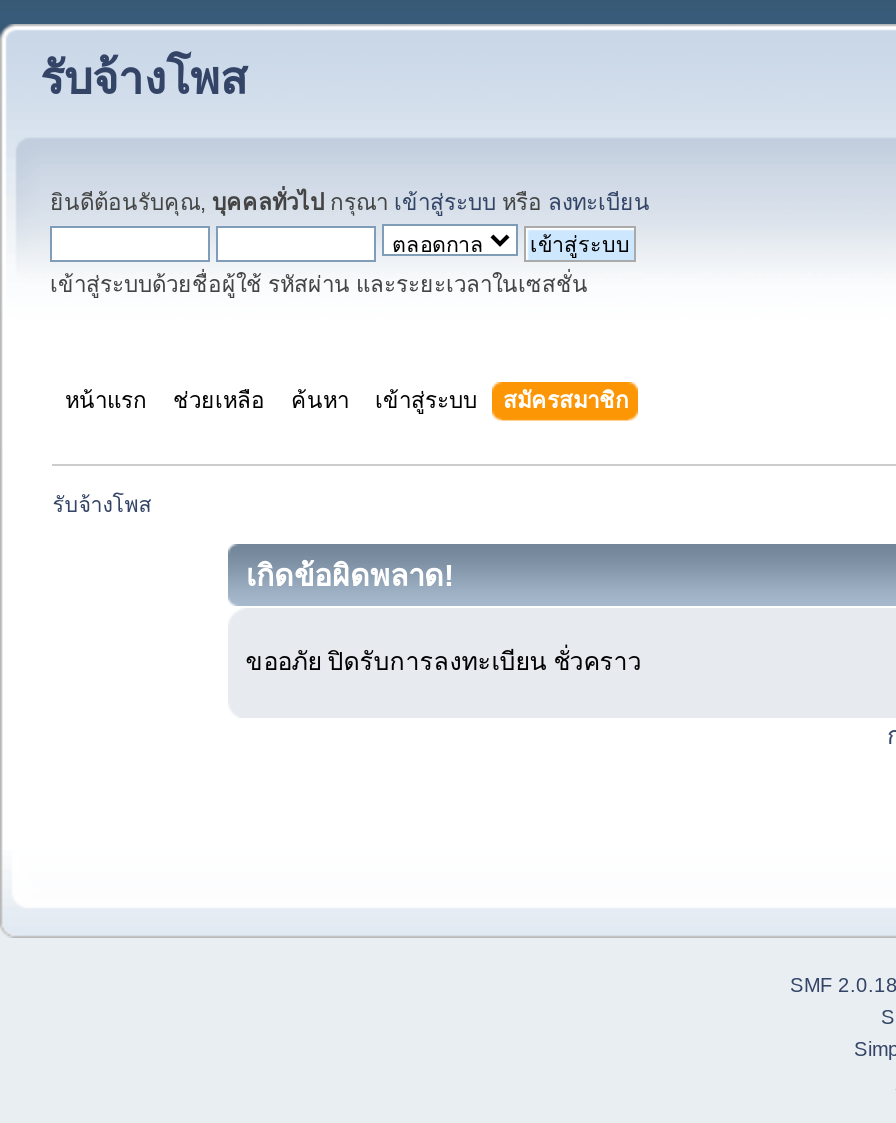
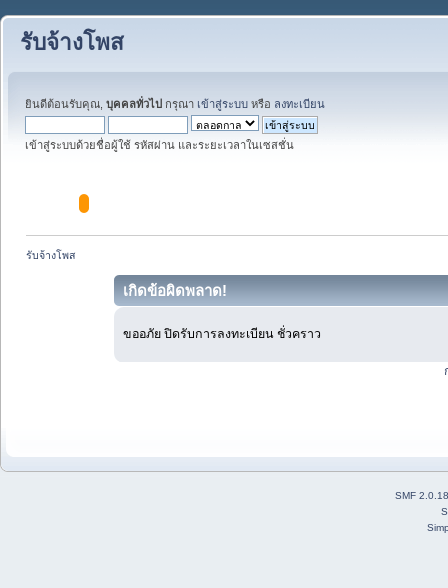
[65,388,629,412] หน้าแรก | ช่วยเหลือ | ค้นหา | เข้าสู่ระบบ | สมัครสมาชิก -> none

